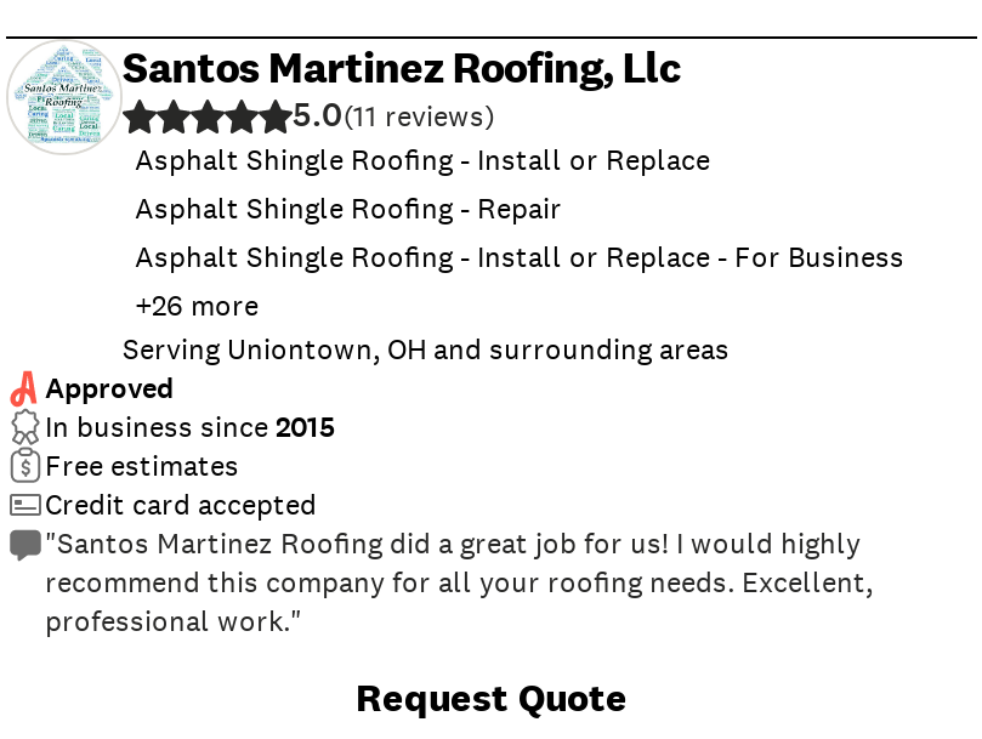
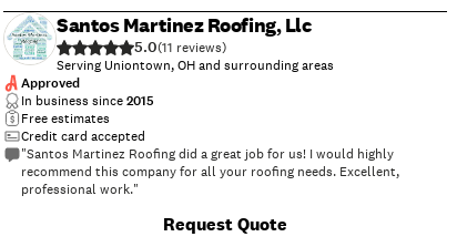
[135,141,904,325] Asphalt Shingle Roofing - Install or Replace | Asphalt Shingle Roofing - Repair | Asphalt Shingle Roofing - Install or Replace - For Business | +26 more -> none

